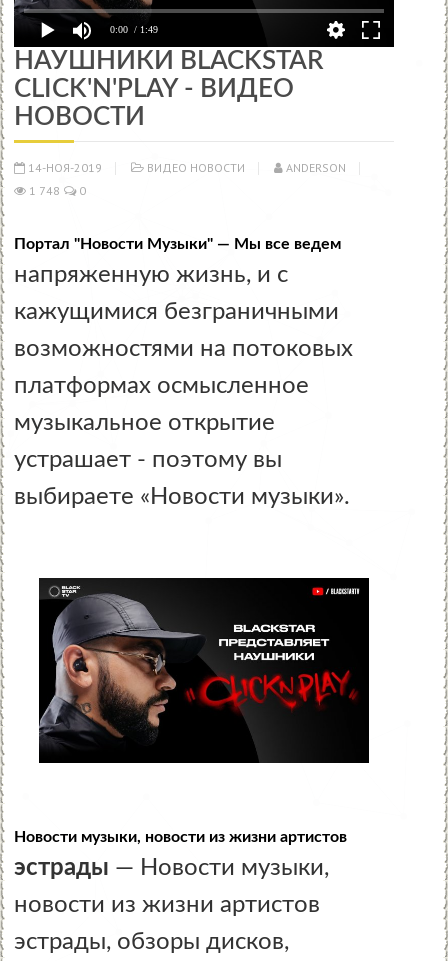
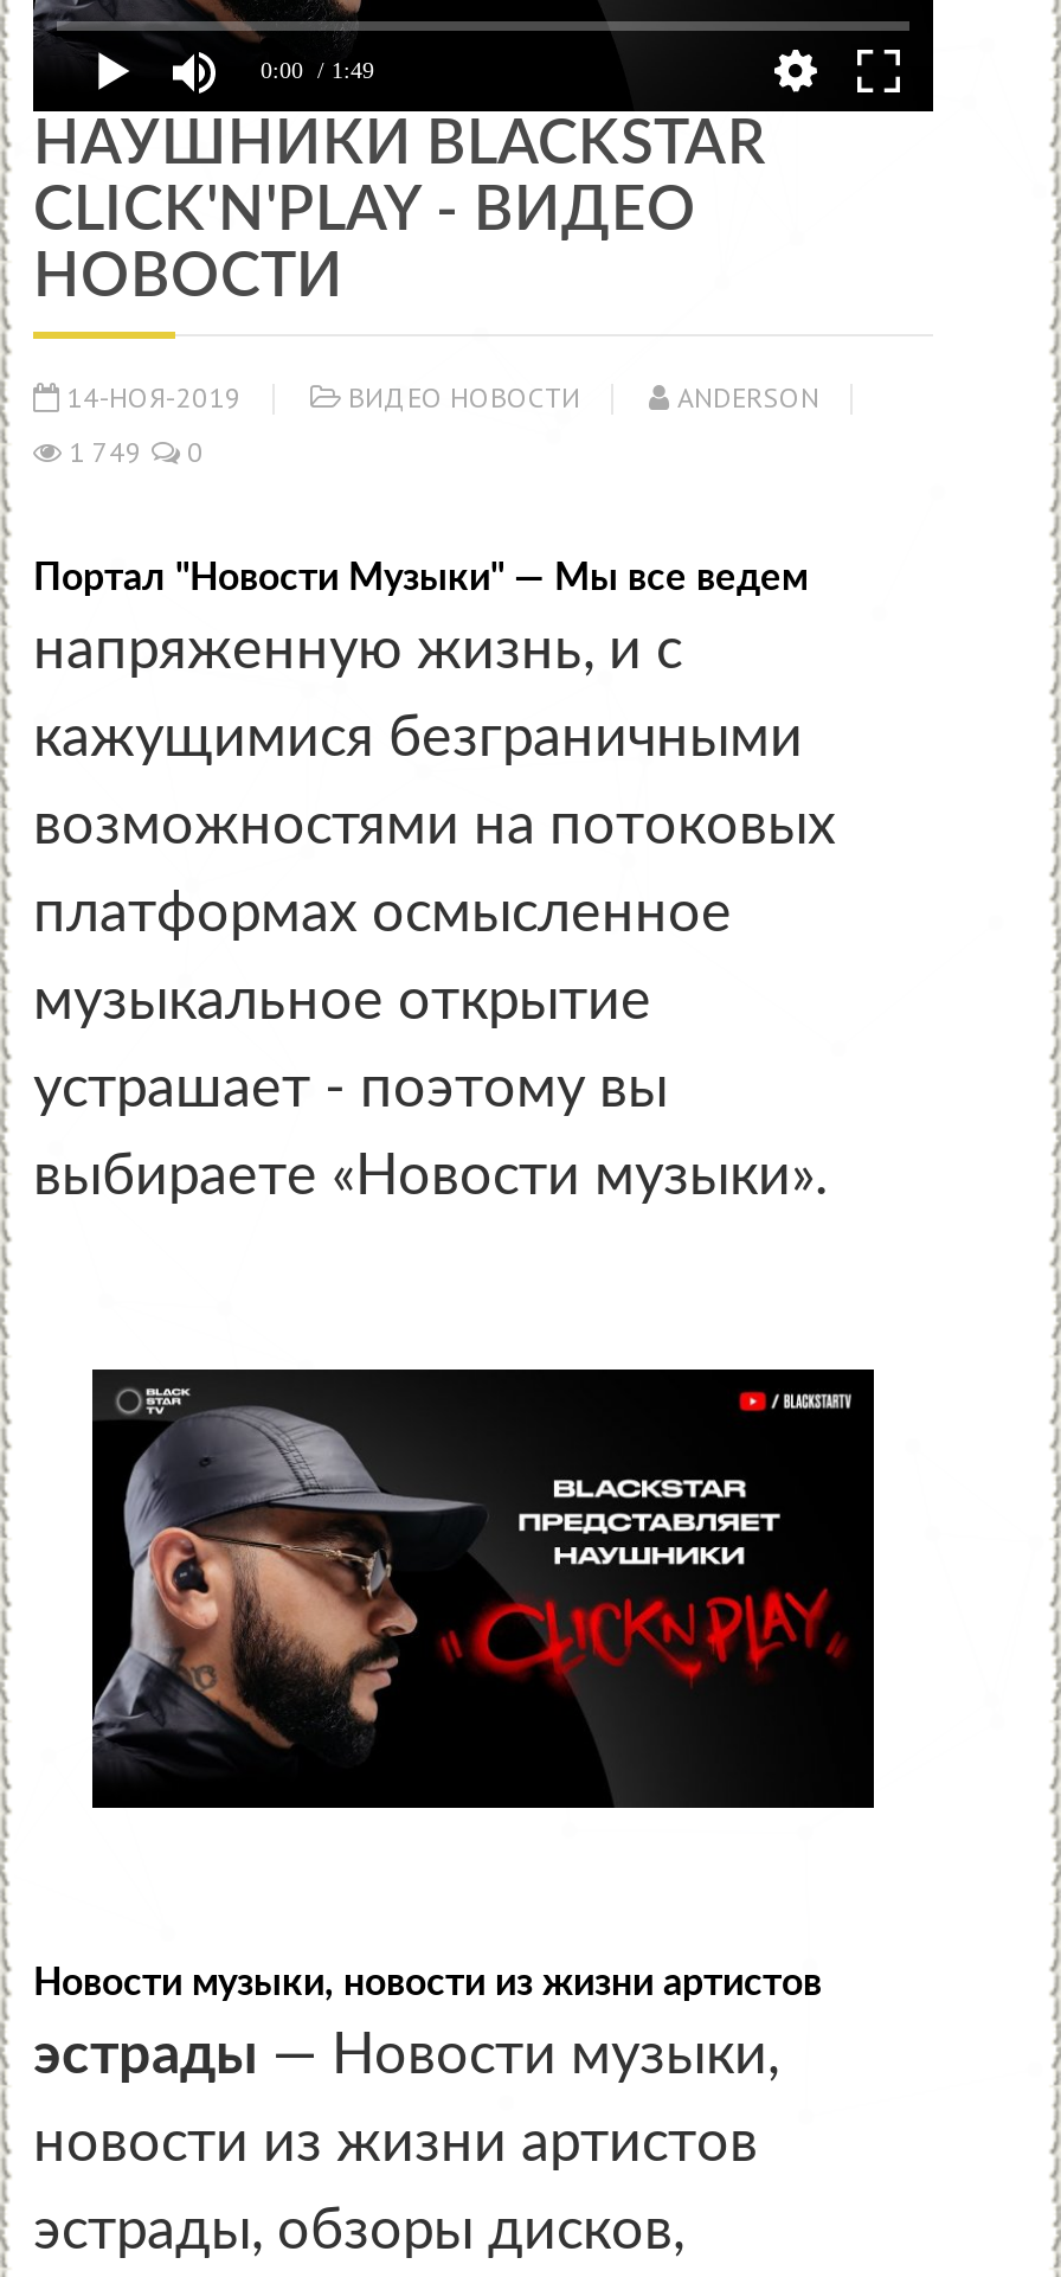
[26,183,86,198] 1 748 0 -> [62,433,204,469] 1 749 0

